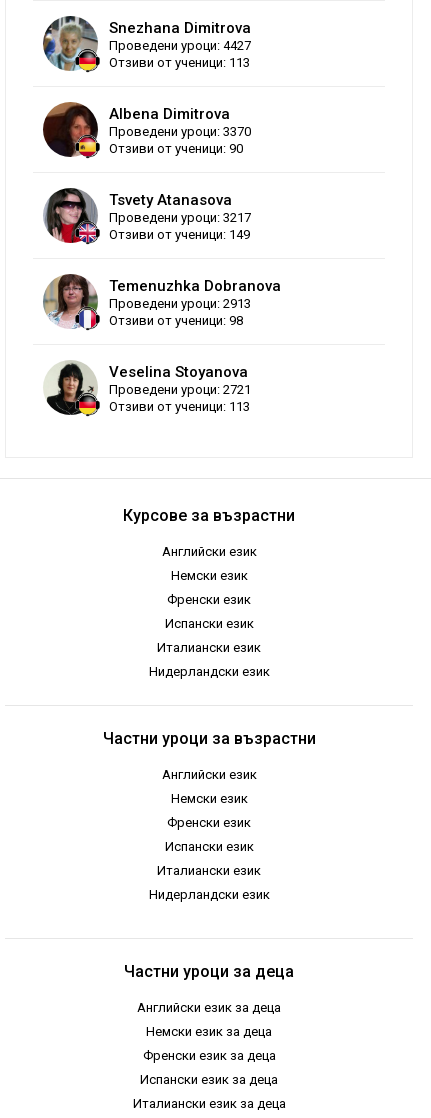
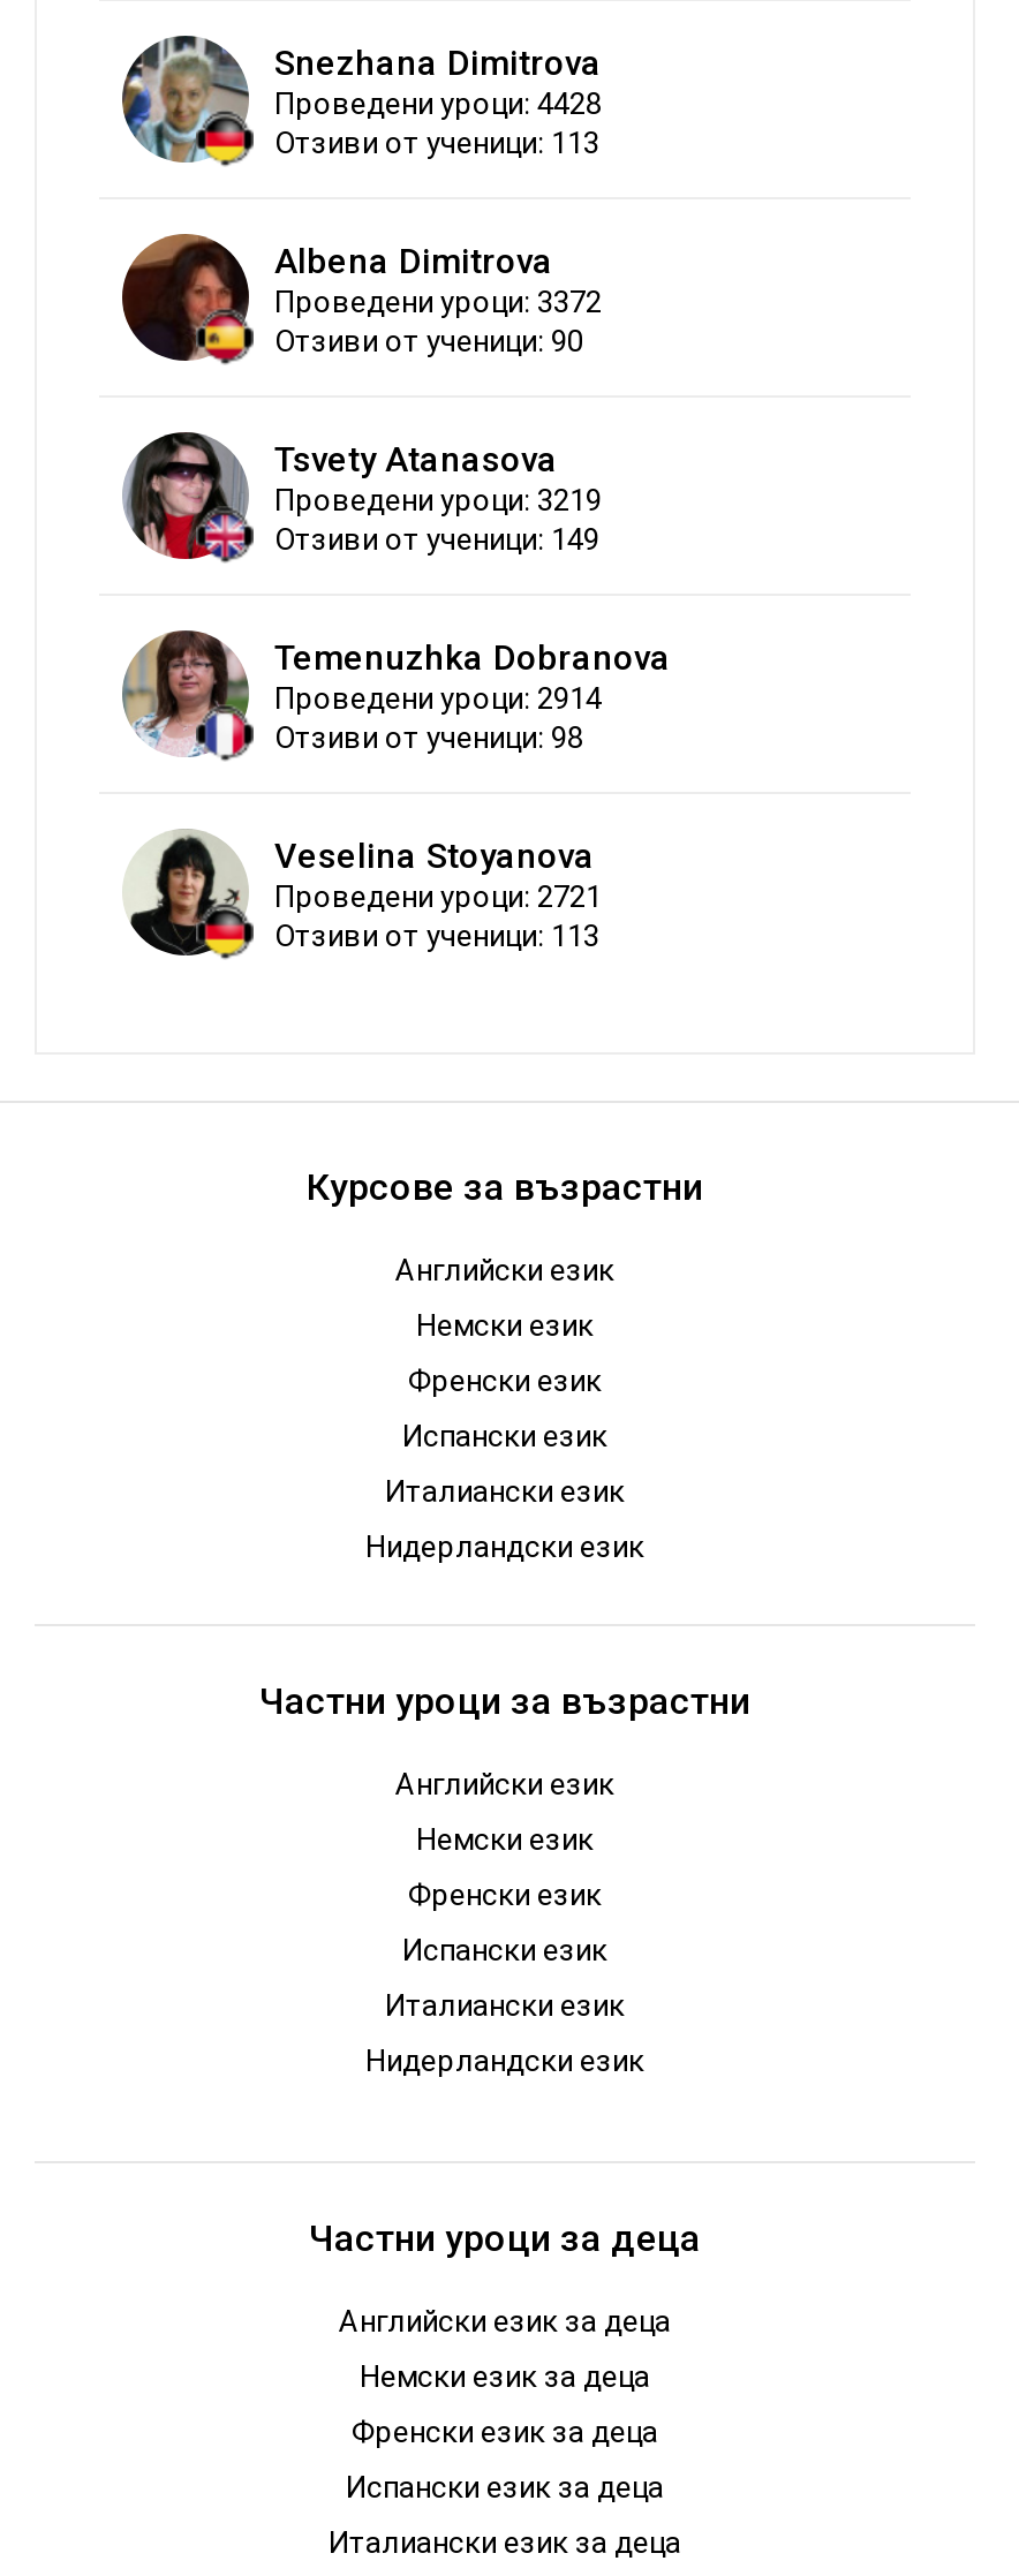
[109,38,251,53] Проведени уроци: 4427 -> [274,88,602,123] Проведени уроци: 4428
[109,124,251,139] Проведени уроци: 3370 -> [274,286,602,321] Проведени уроци: 3372
[109,210,251,225] Проведени уроци: 3217 -> [274,485,602,519] Проведени уроци: 3219
[109,296,251,311] Проведени уроци: 2913 -> [274,683,602,717] Проведени уроци: 2914

